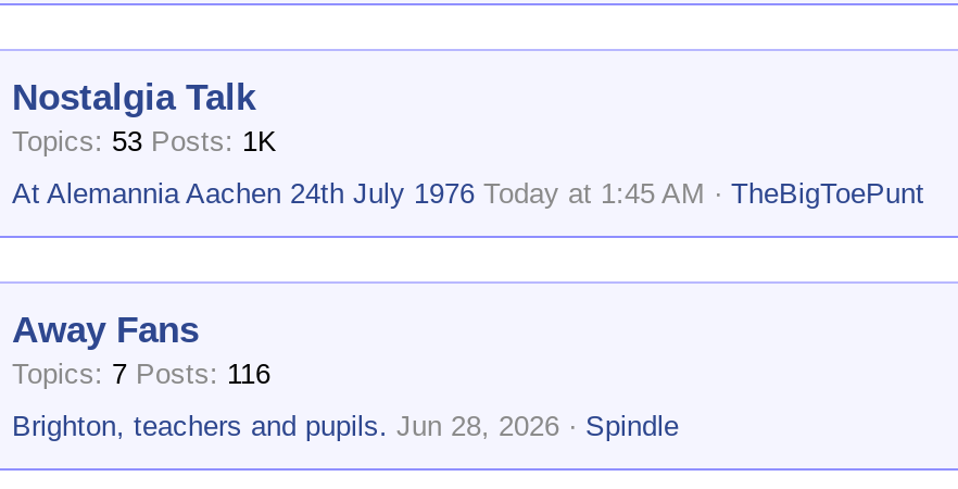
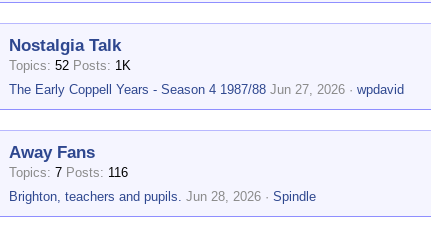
[12,125,277,158] Topics 53 Posts 1K -> [9,58,131,73] Topics 52 Posts 1K
[12,177,924,210] At Alemannia Aachen 24th July 1976 Today at 1:45 AM | TheBigToePunt -> [9,82,404,97] The Early Coppell Years - Season 4 1987/88 Jun 27, 2026 | wpdavid

